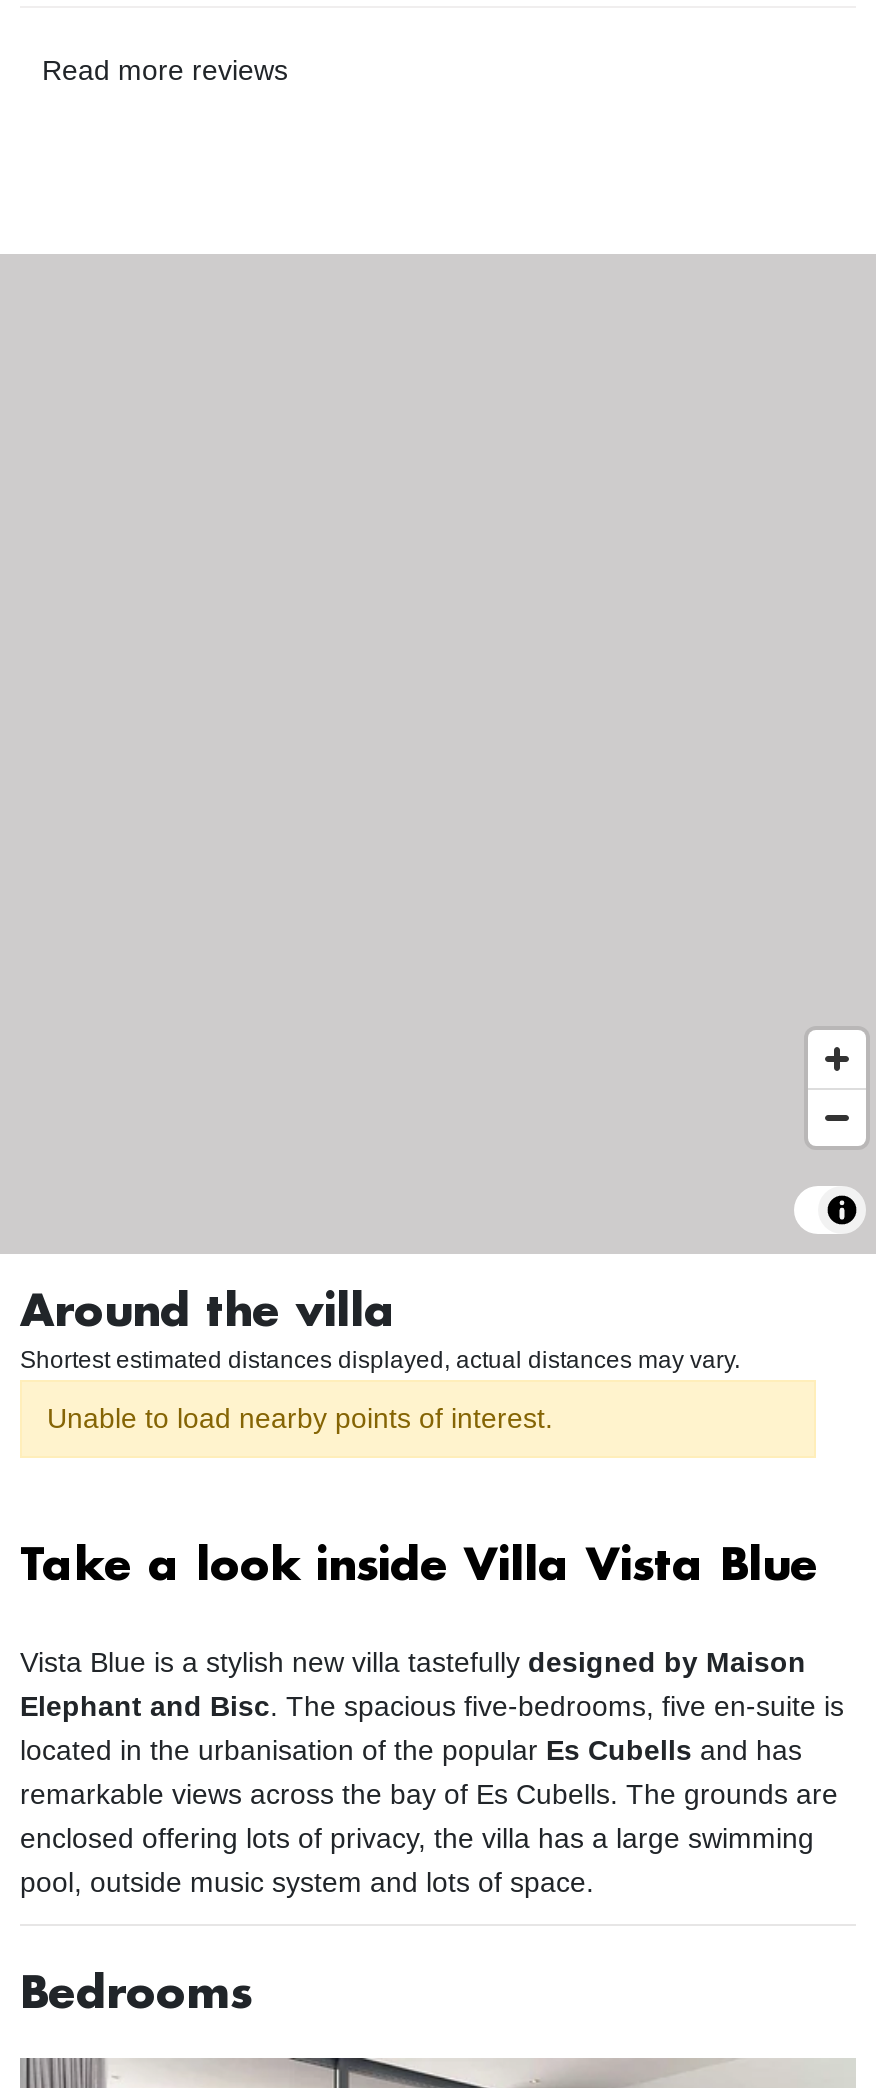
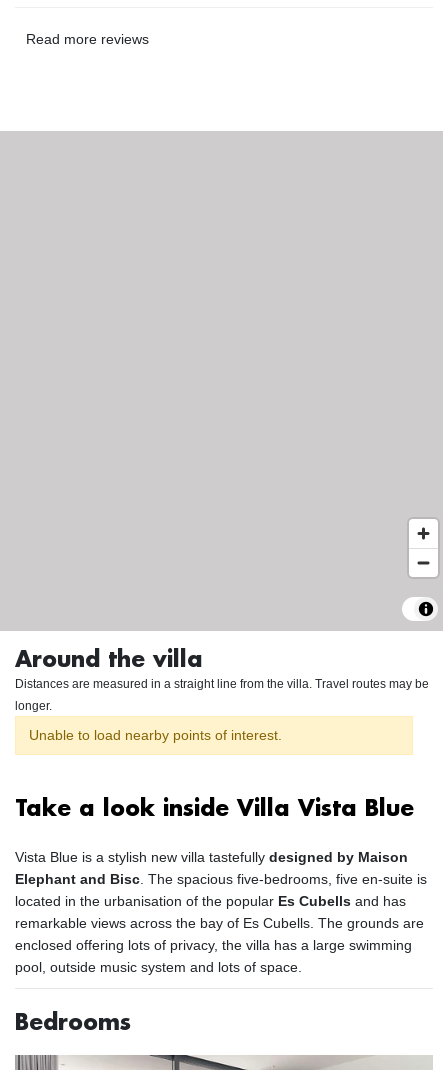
[20,1345,740,1373] Shortest estimated distances displayed, actual distances may vary. -> [15,677,429,713] Distances are measured in a straight line from the villa. Travel routes may be | longer.

